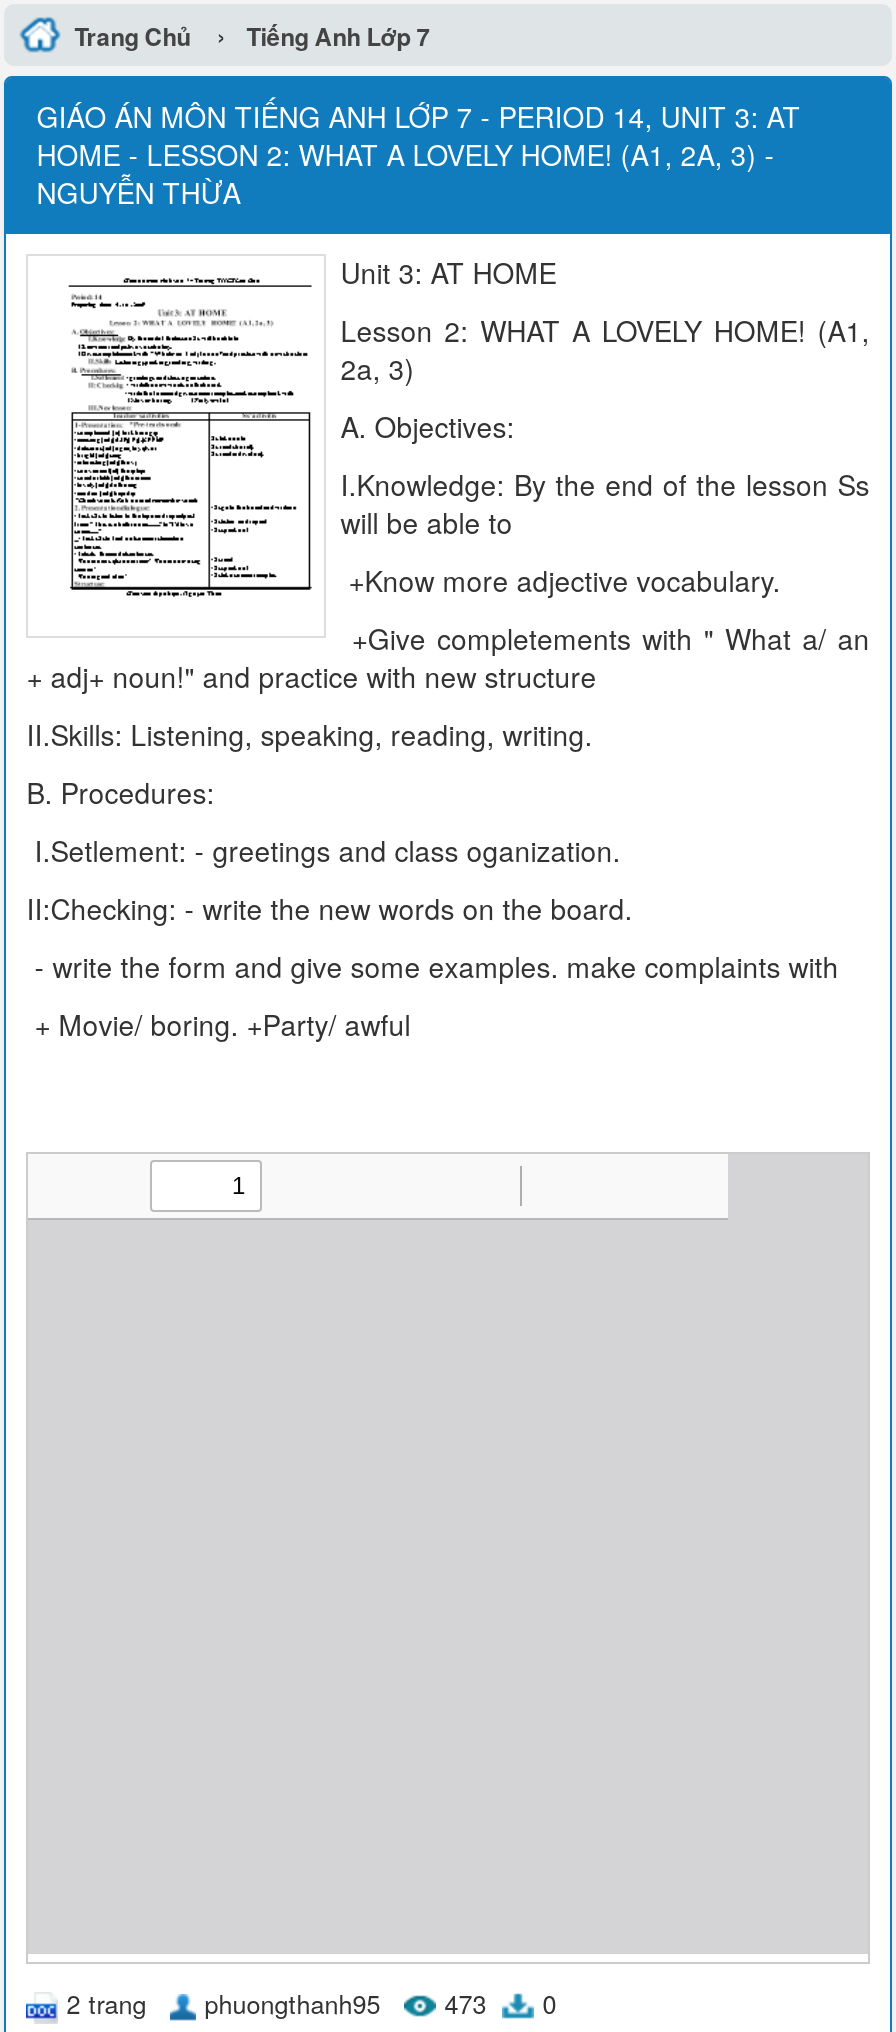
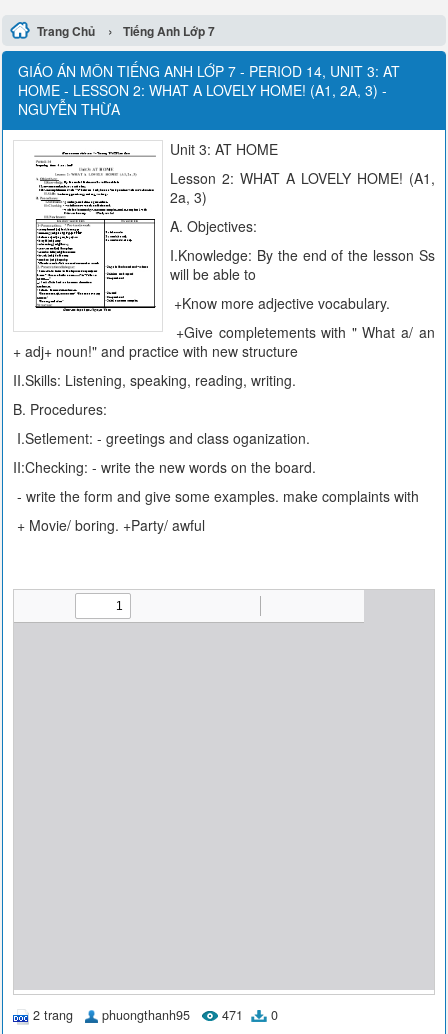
[66,1986,556,2022] 2 trang phuongthanh95 473 0 -> [33,1006,278,1024] 2 trang phuongthanh95 471 0

